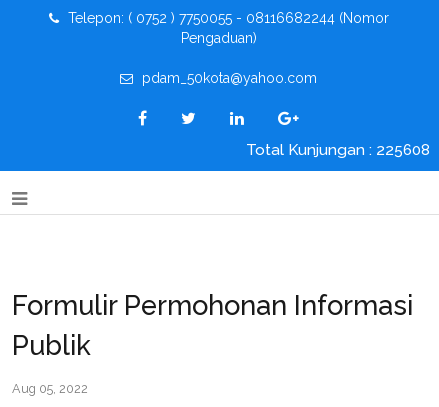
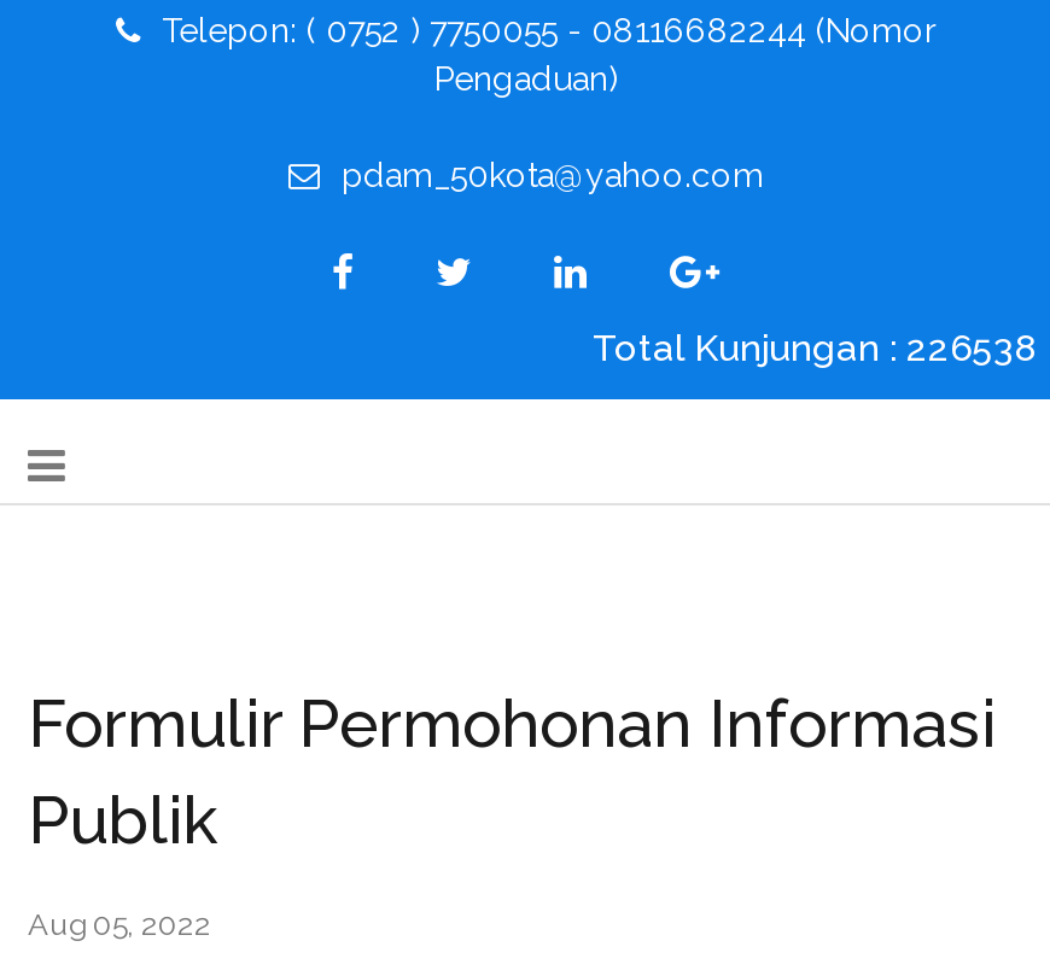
[246,141,430,159] Total Kunjungan : 225608 -> [593,327,1037,370] Total Kunjungan : 226538

